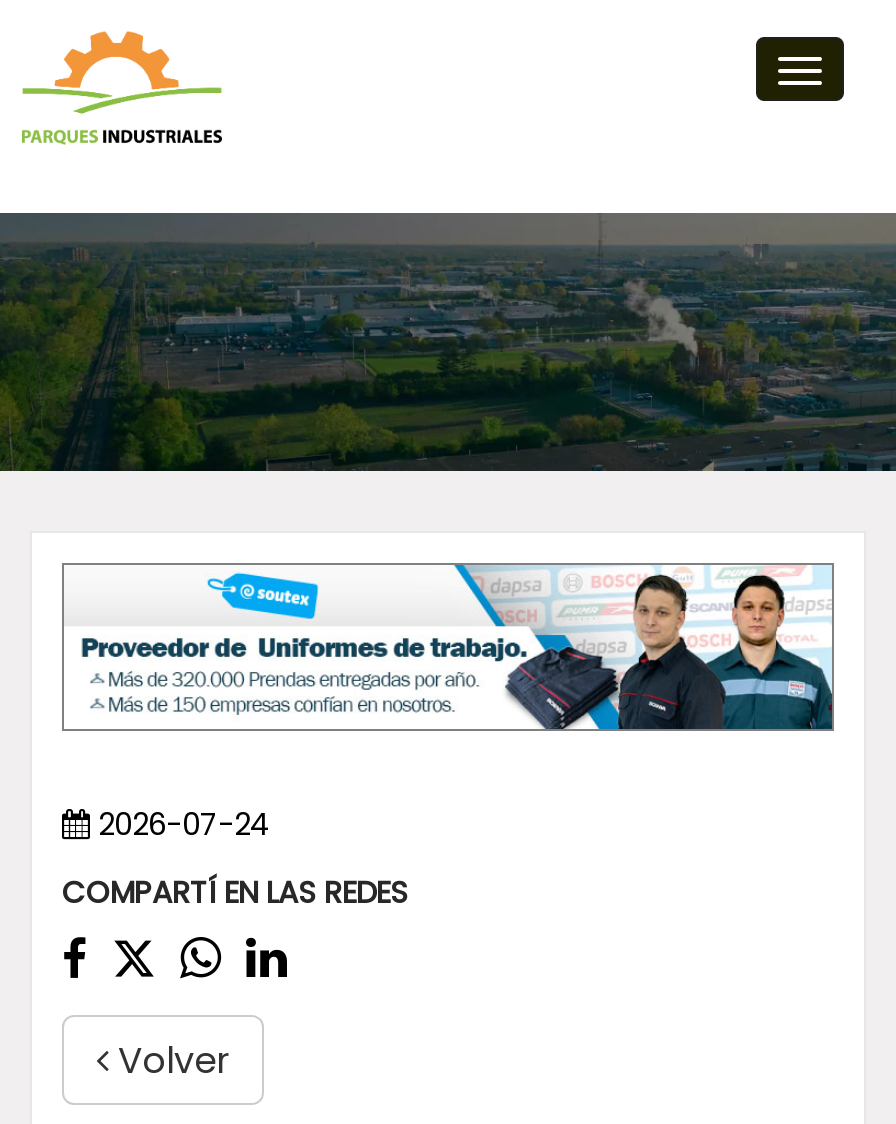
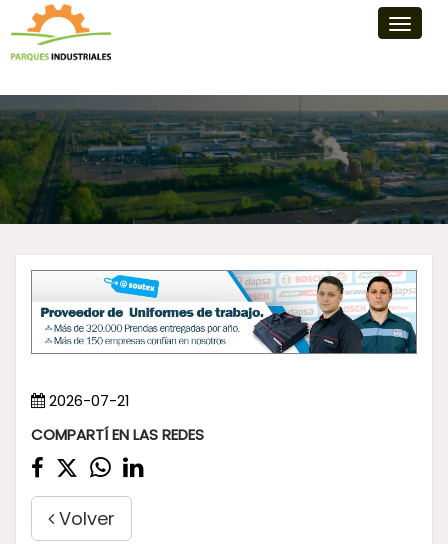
[90,804,270,846] 2026-07-24 -> [45,390,130,411] 2026-07-21

